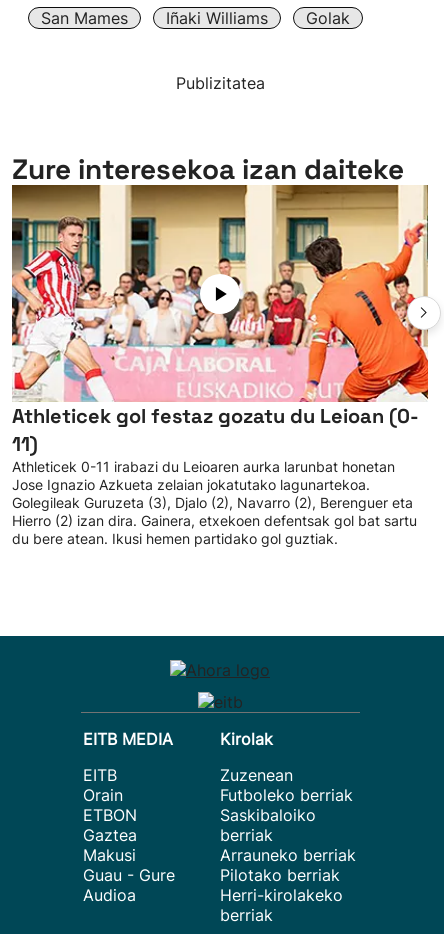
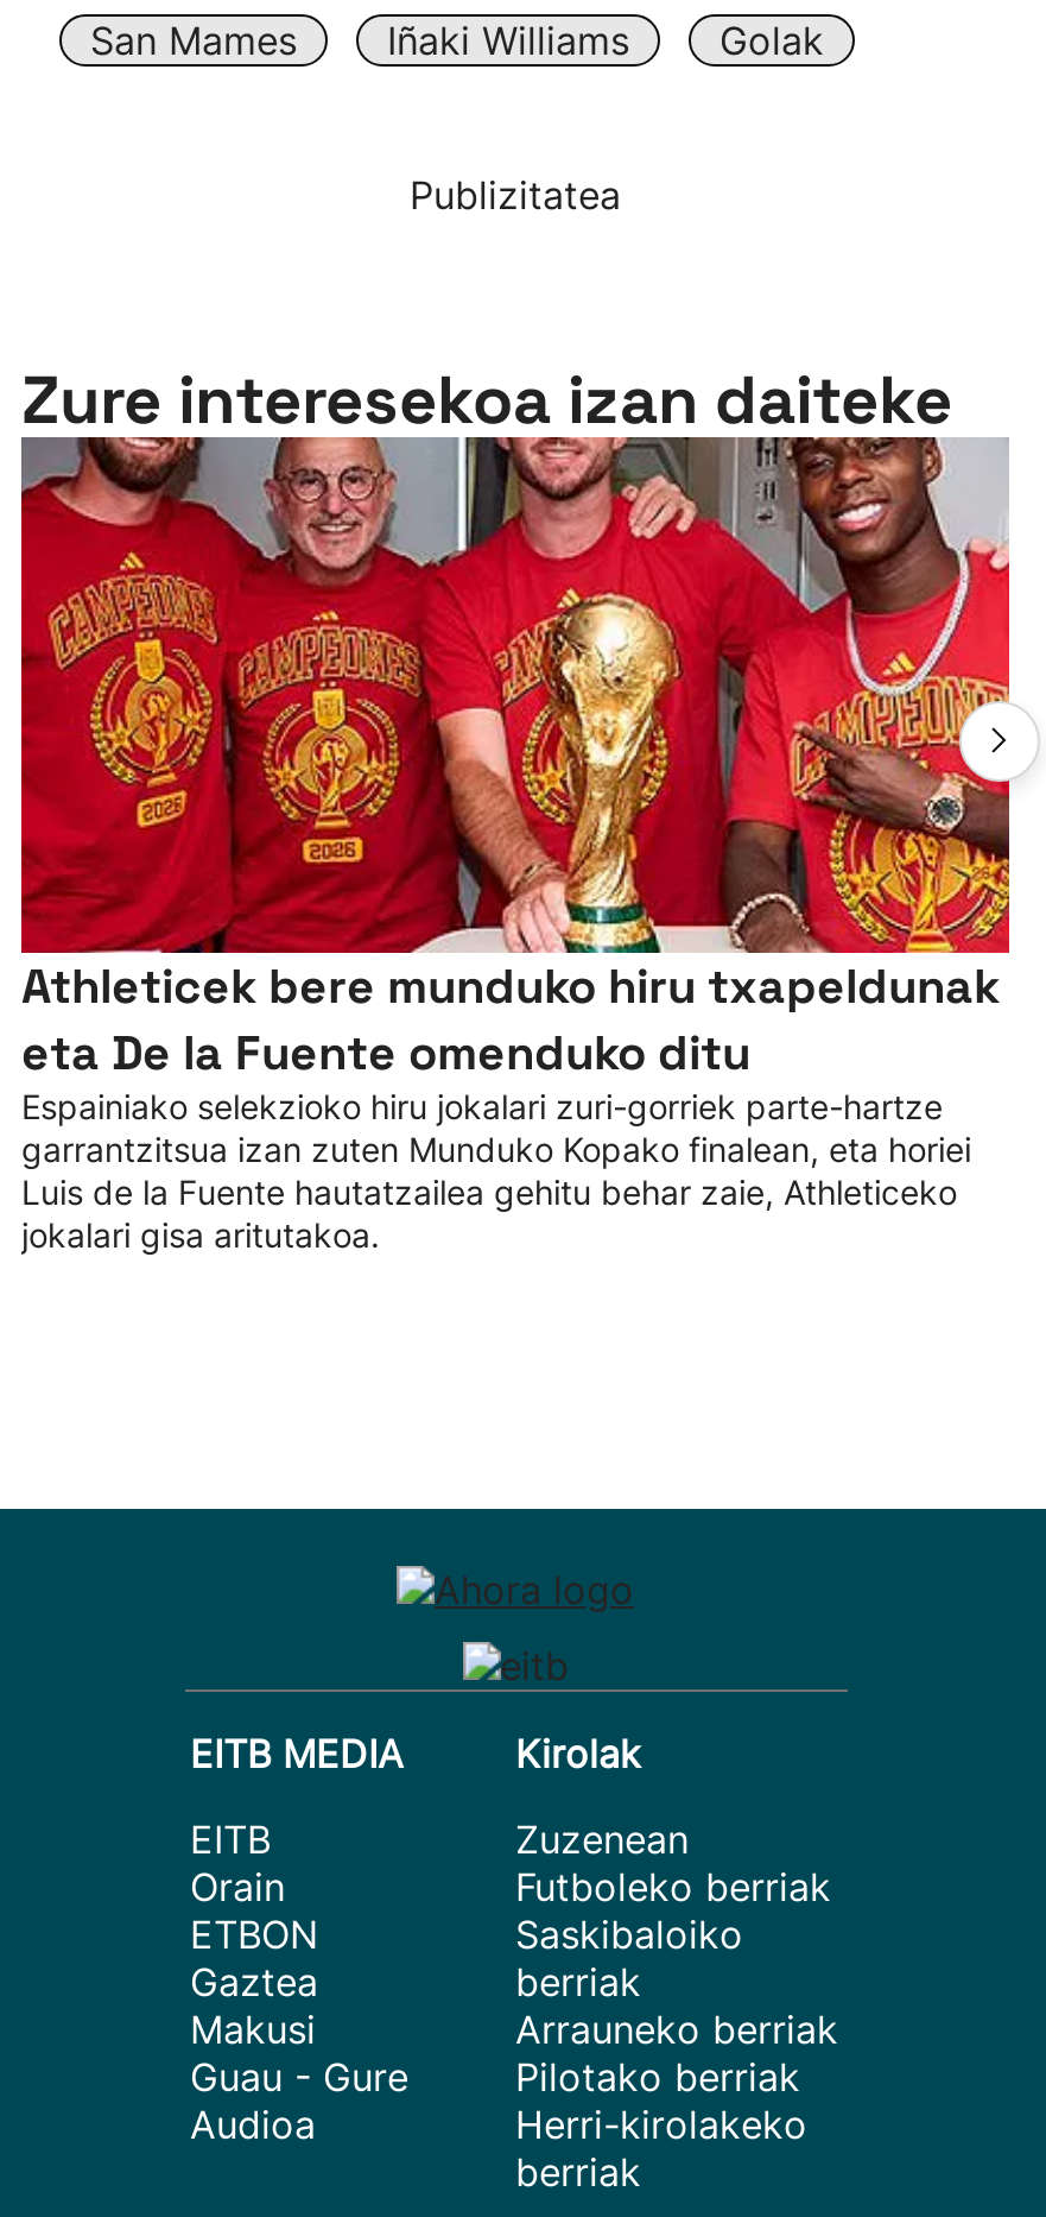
[11,185,429,547] [image] | Athleticek gol festaz gozatu du Leioan (0- | 11) | Athleticek 0-11 irabazi du Leioaren aurka larunbat honetan | Jose Ignazio Azkueta zelaian jokatutako lagunartekoa. | Golegileak Guruzeta (3), Djalo (2), Navarro (2), Berenguer eta | Hierro (2) izan dira. Gainera, etxekoen defentsak gol bat sartu | du bere atean. Ikusi hemen partidako gol guztiak. -> [19,437,1012,1255] [image] | Athleticek bere munduko hiru txapeldunak | eta De la Fuente omenduko ditu | Espainiako selekzioko hiru jokalari zuri-gorriek parte-hartze | garrantzitsua izan zuten Munduko Kopako finalean, eta horiei | Luis de la Fuente hautatzailea gehitu behar zaie, Athleticeko | jokalari gisa aritutakoa.

